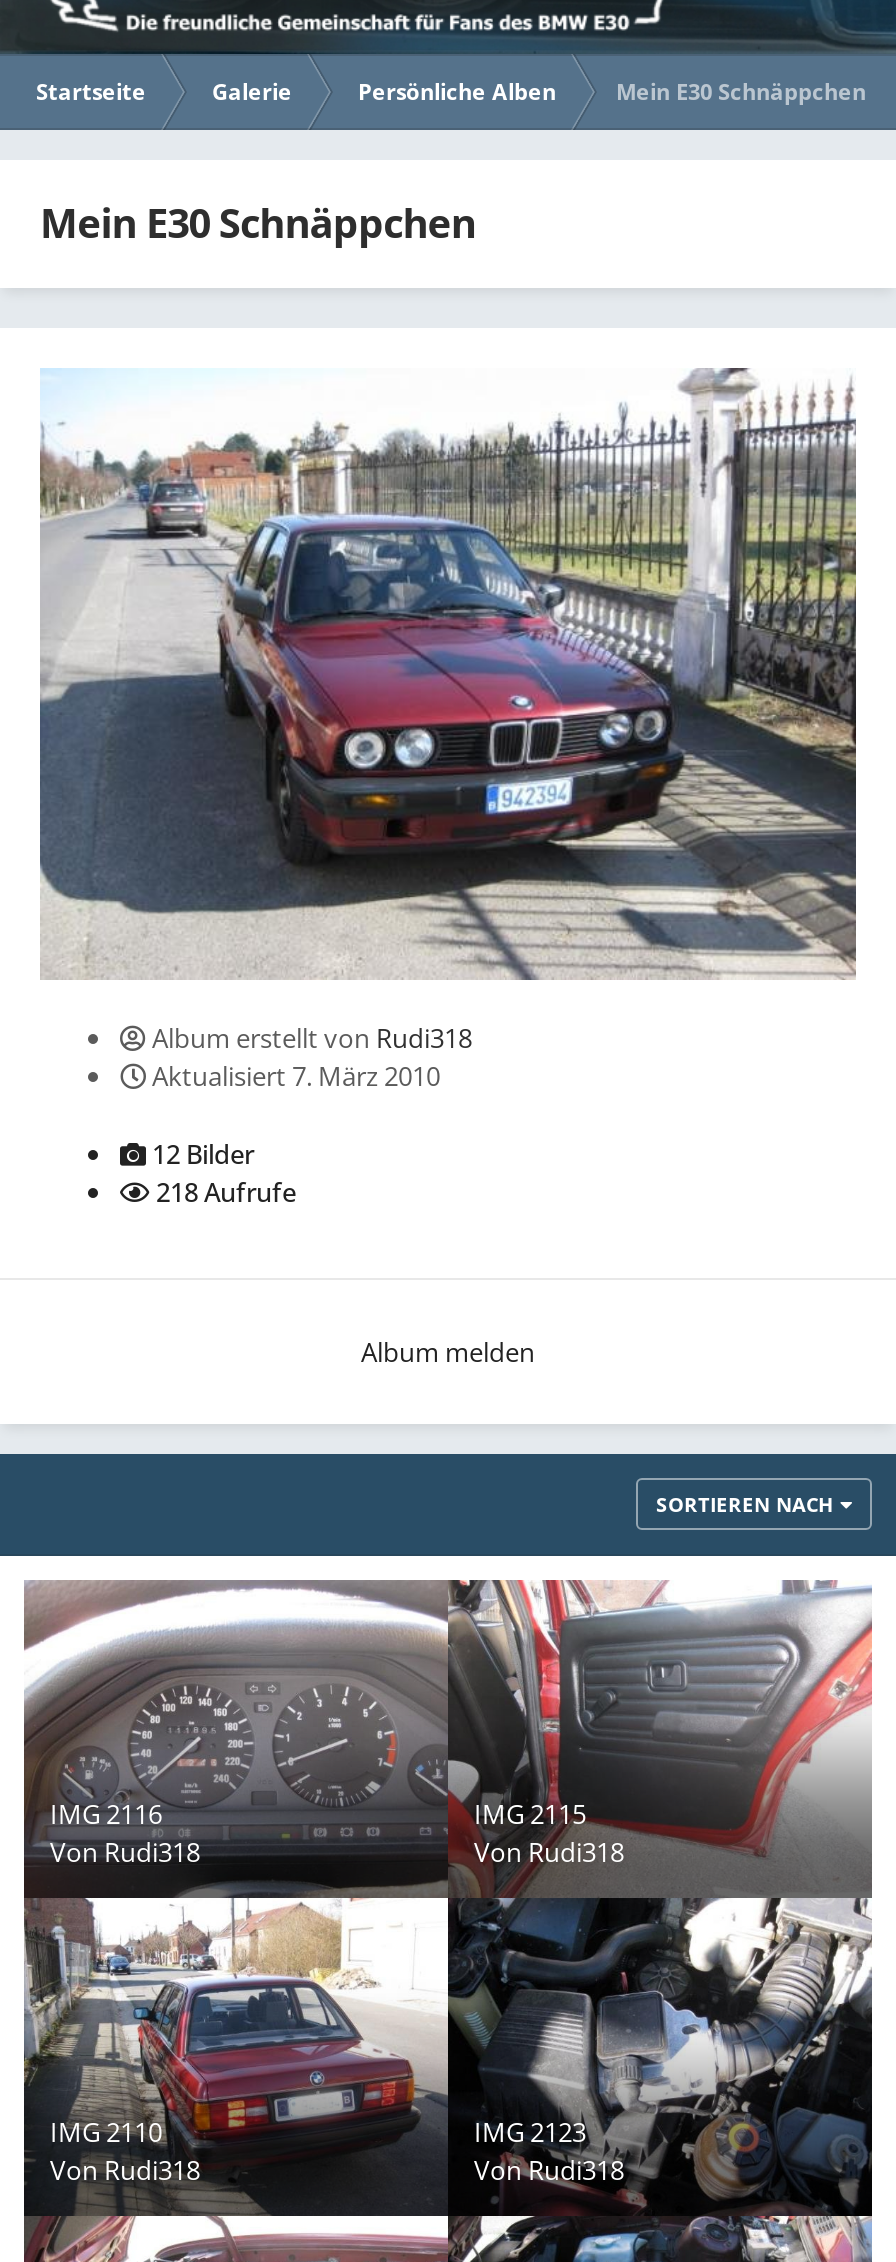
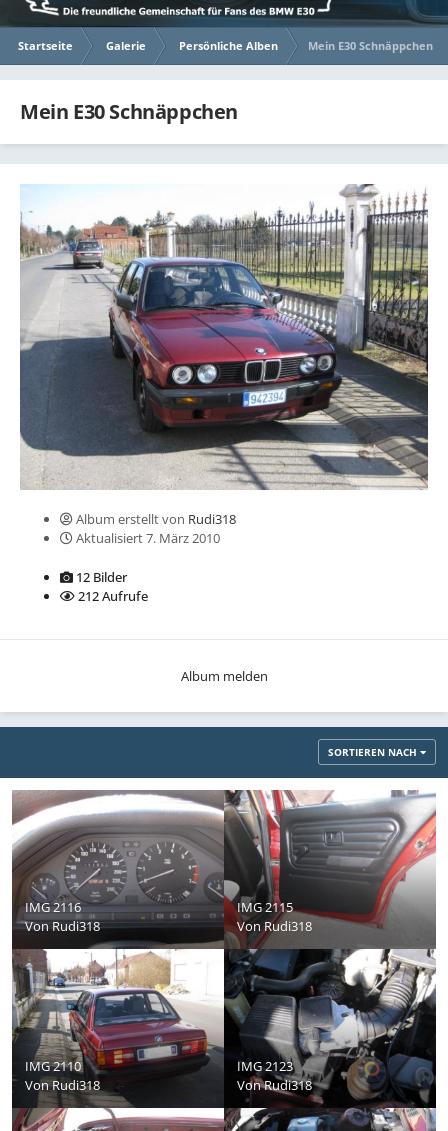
[150,1174,296,1210] 218 Aufrufe -> [75,587,148,605] 212 Aufrufe

